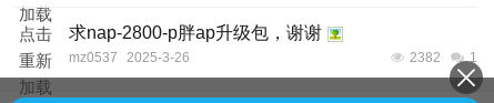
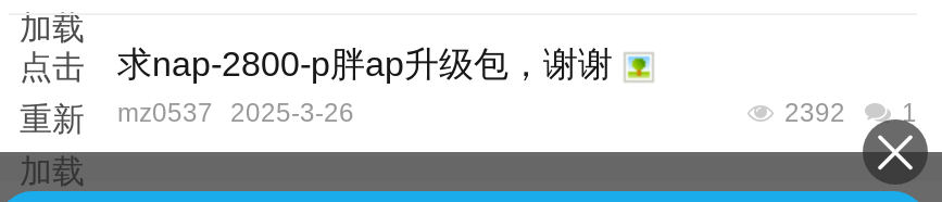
[410,50,441,65] 2382 -> [784,98,845,128] 2392

